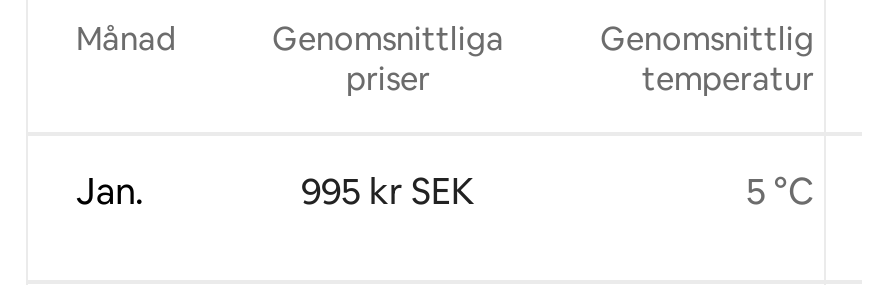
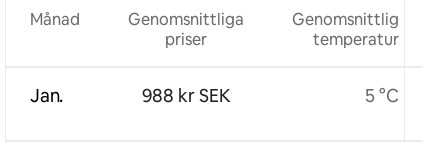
[301,167,475,213] 995 kr SEK -> [141,84,230,107] 988 kr SEK

